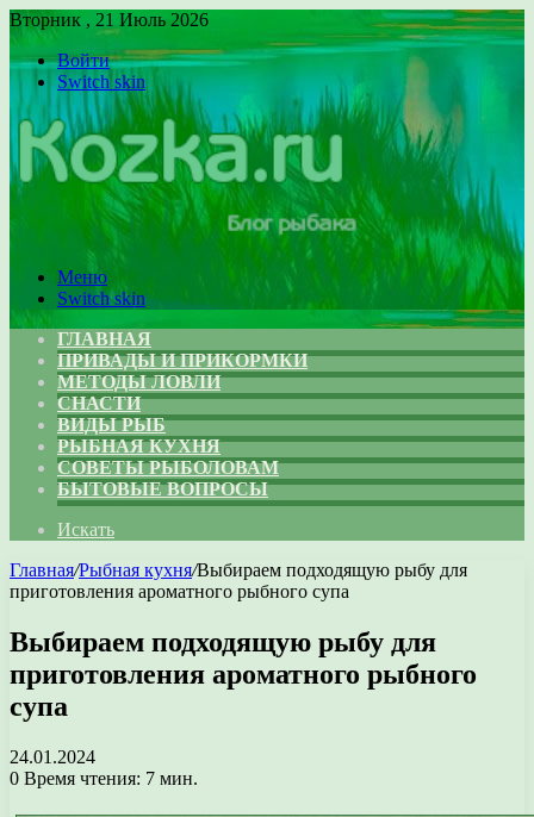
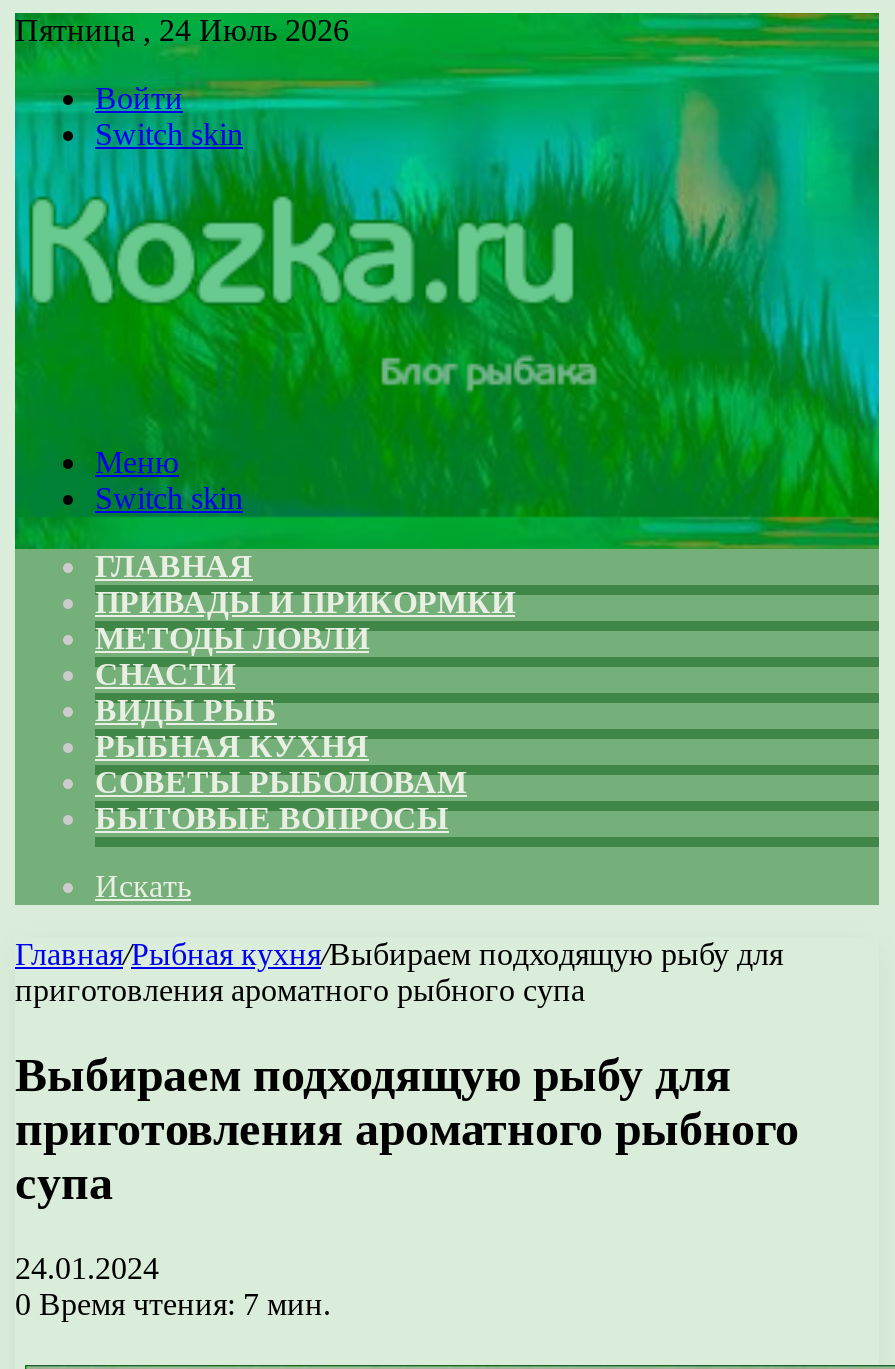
[10,10,209,30] Вторник , 21 Июль 2026 -> [15,13,349,47] Пятница , 24 Июль 2026

